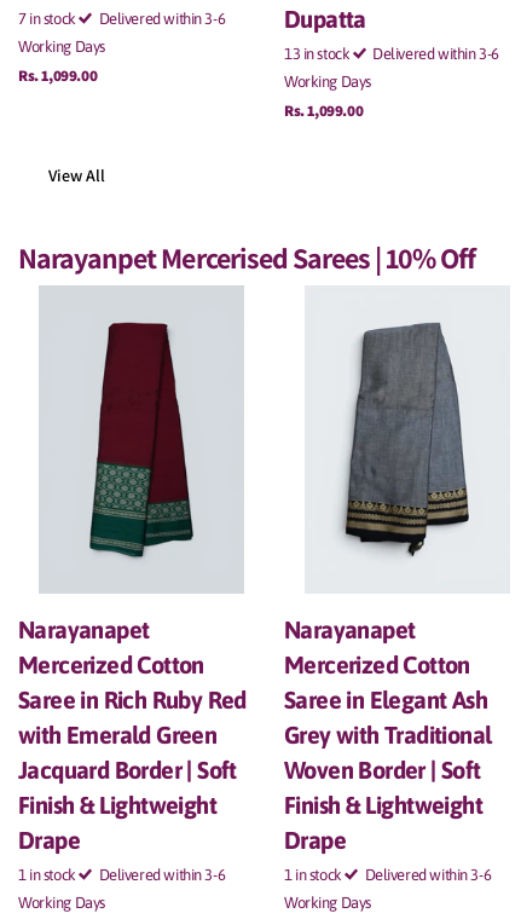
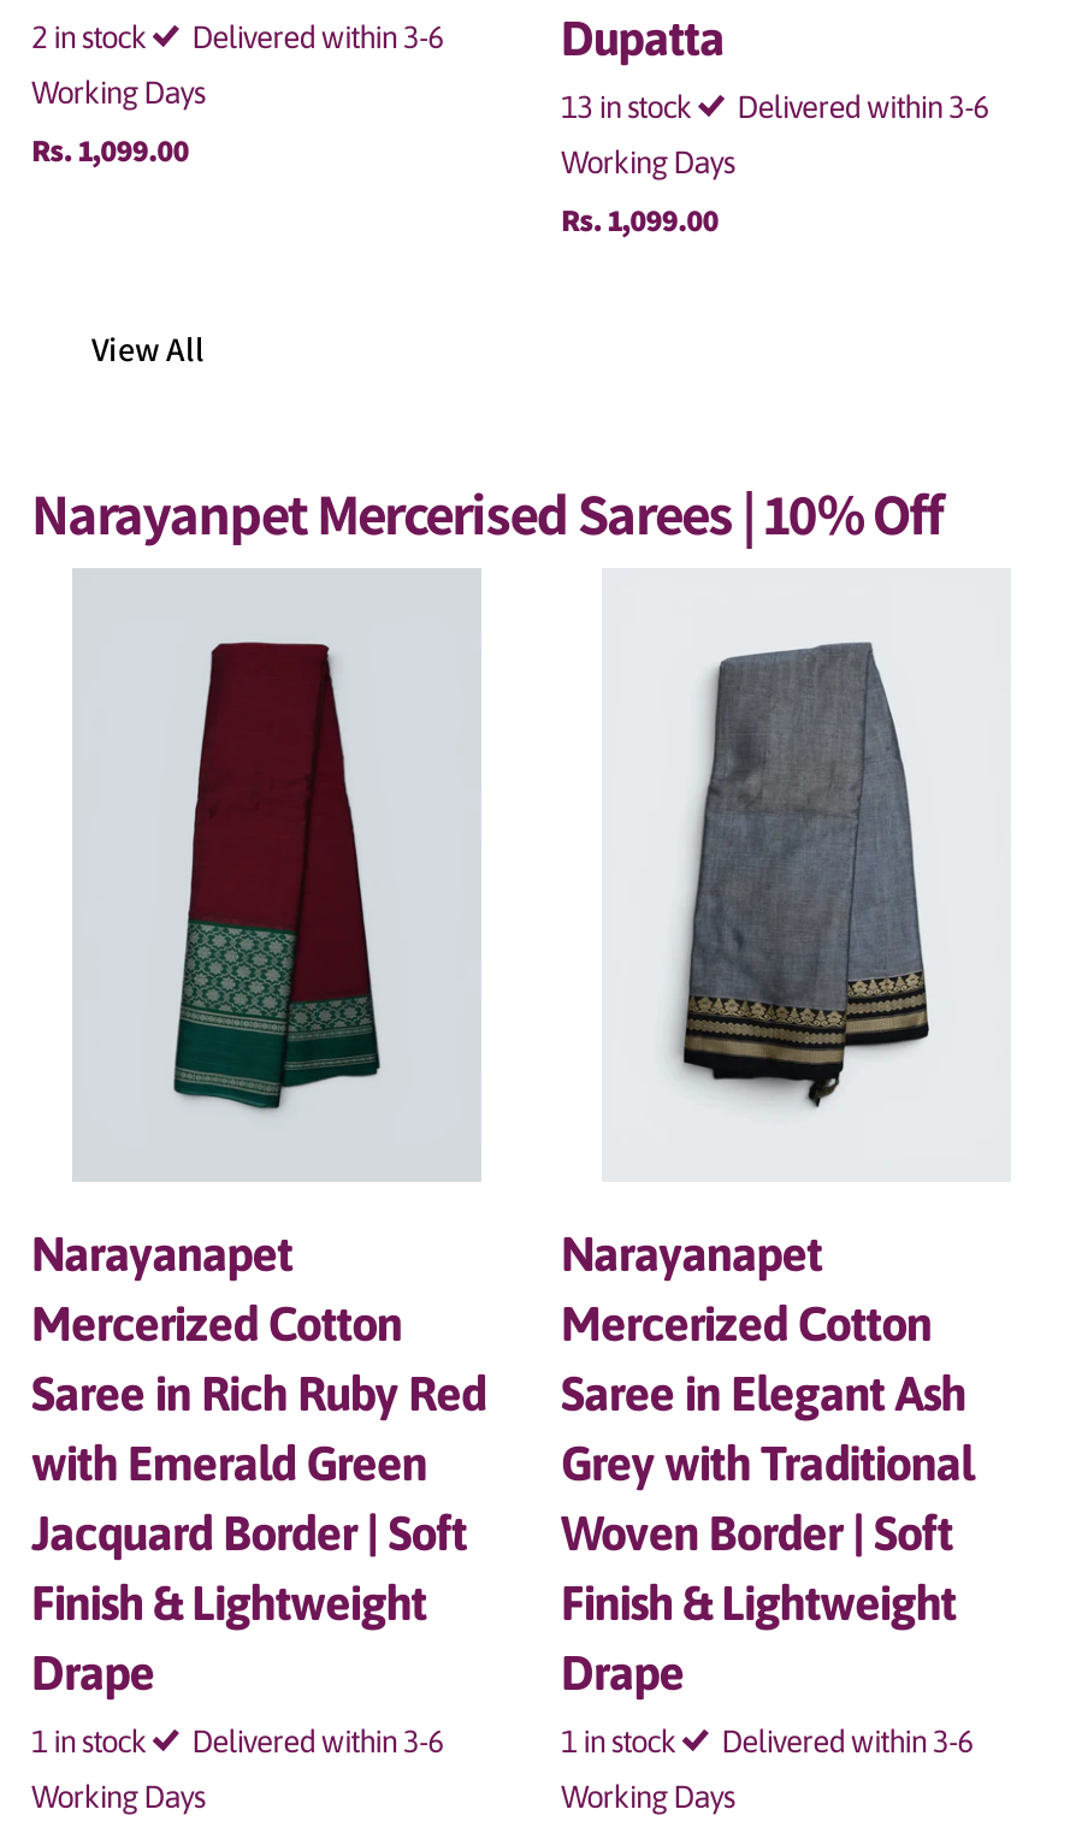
[18,10,225,28] 7 in stock Delivered within 3-6 -> [31,19,443,55] 2 in stock Delivered within 3-6

